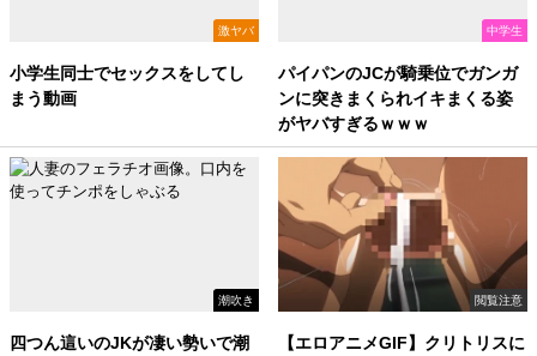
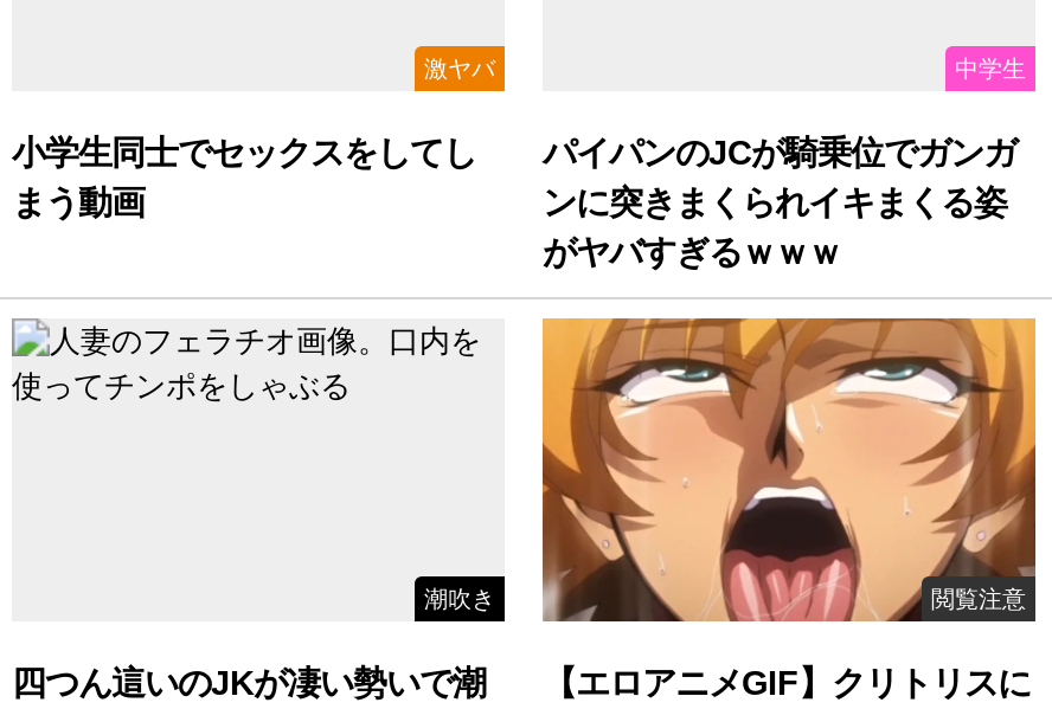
[277,157,527,313] [image] -> [540,318,1035,624] [image]

